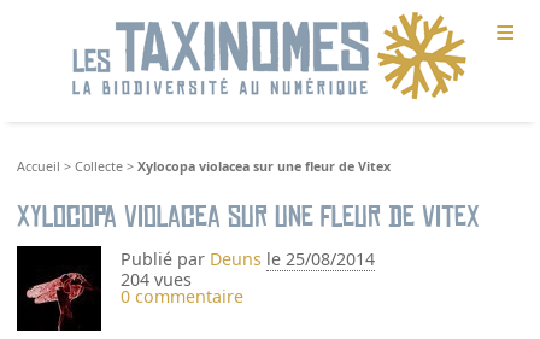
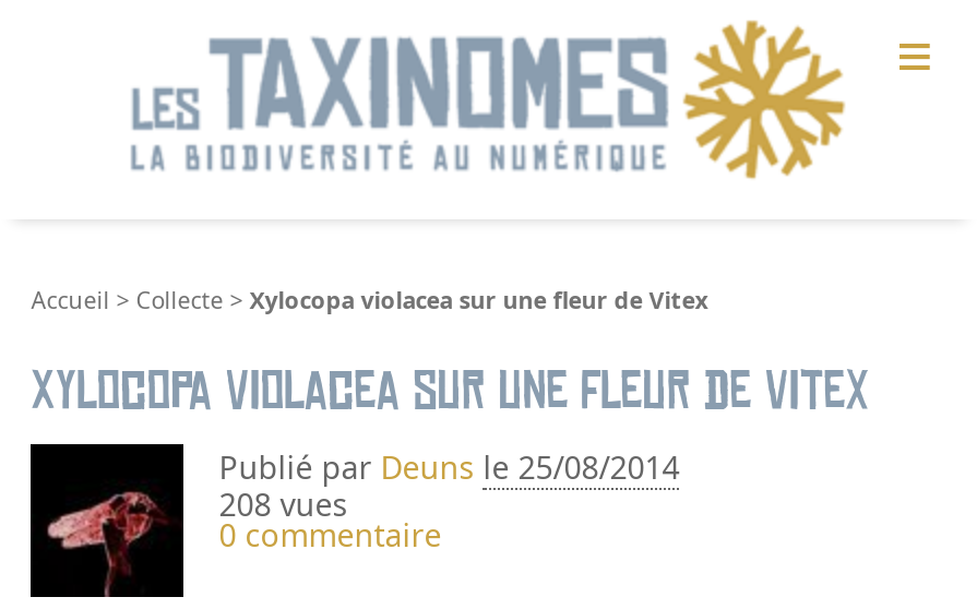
[121,268,192,291] 204 vues -> [219,483,348,525] 208 vues

